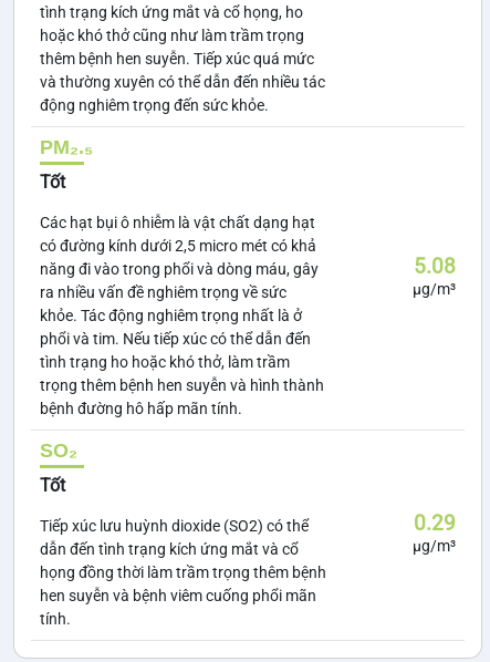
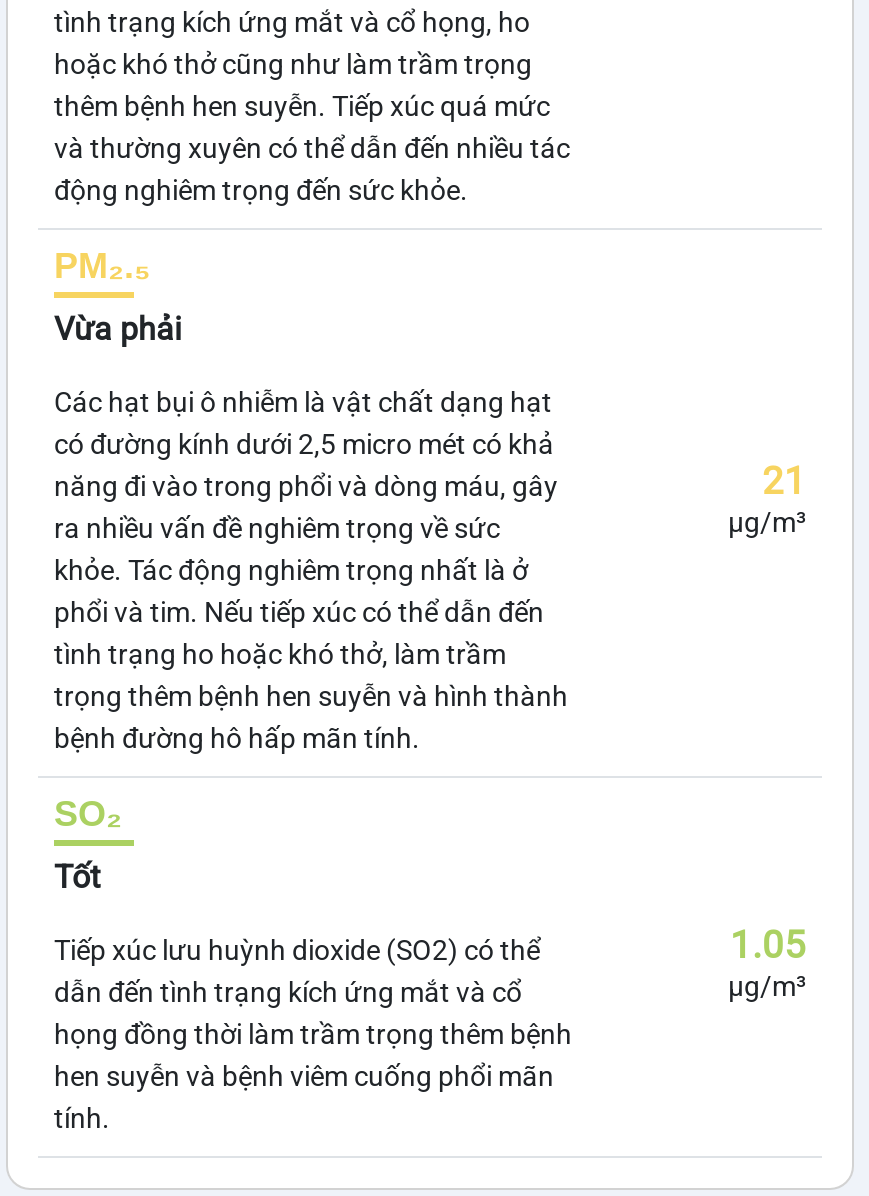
[40,172,65,193] Tốt -> [54,310,182,348] Vừa phải
[414,254,456,279] 5.08 -> [762,458,806,504] 21
[414,510,456,536] 0.29 -> [730,922,806,968] 1.05

